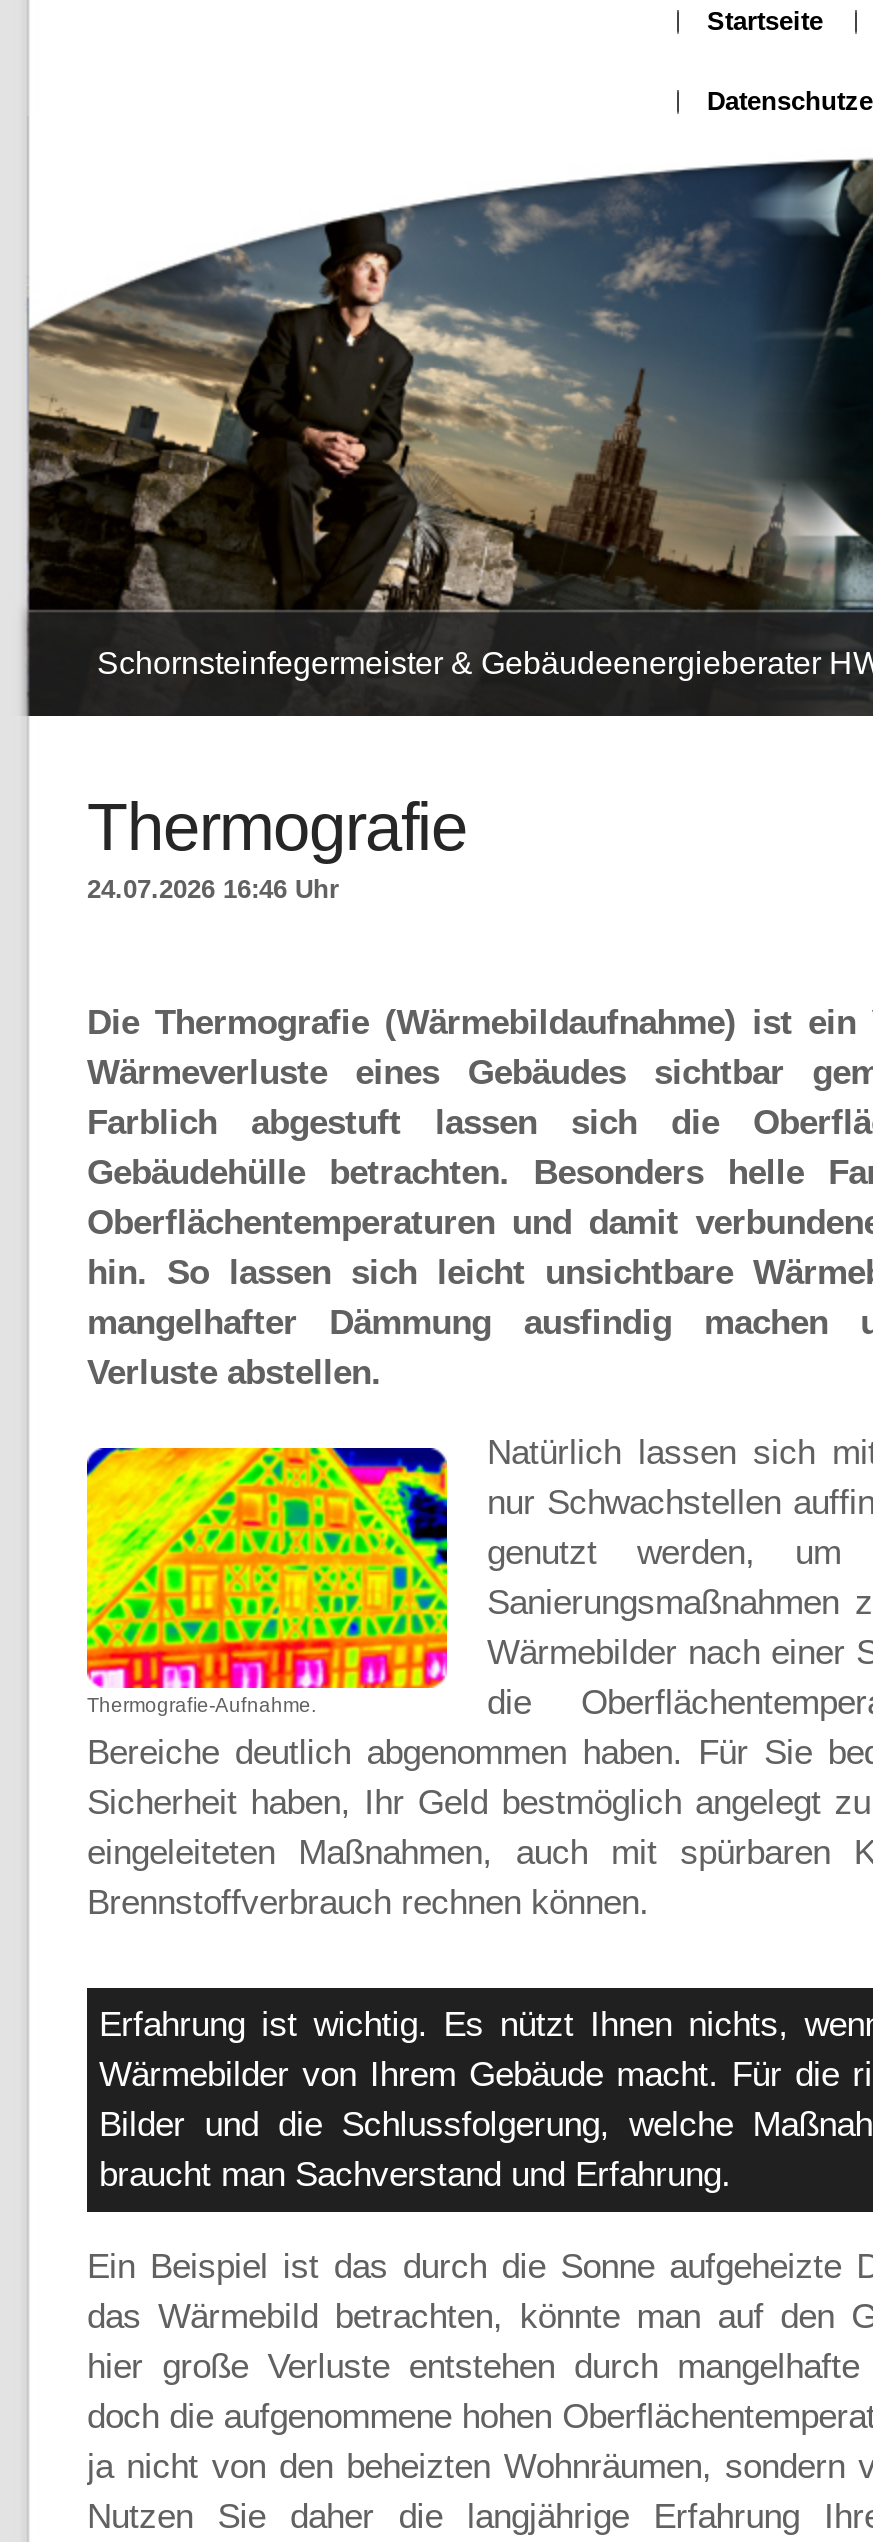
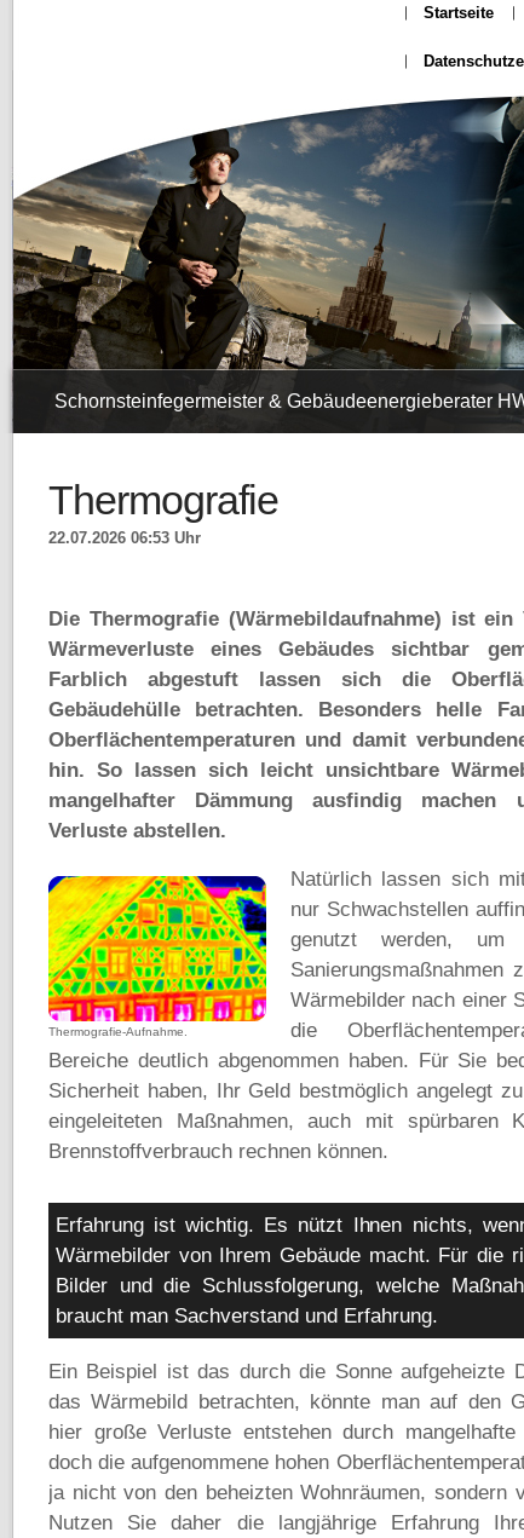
[87,874,339,904] 24.07.2026 16:46 Uhr -> [48,529,201,547] 22.07.2026 06:53 Uhr

